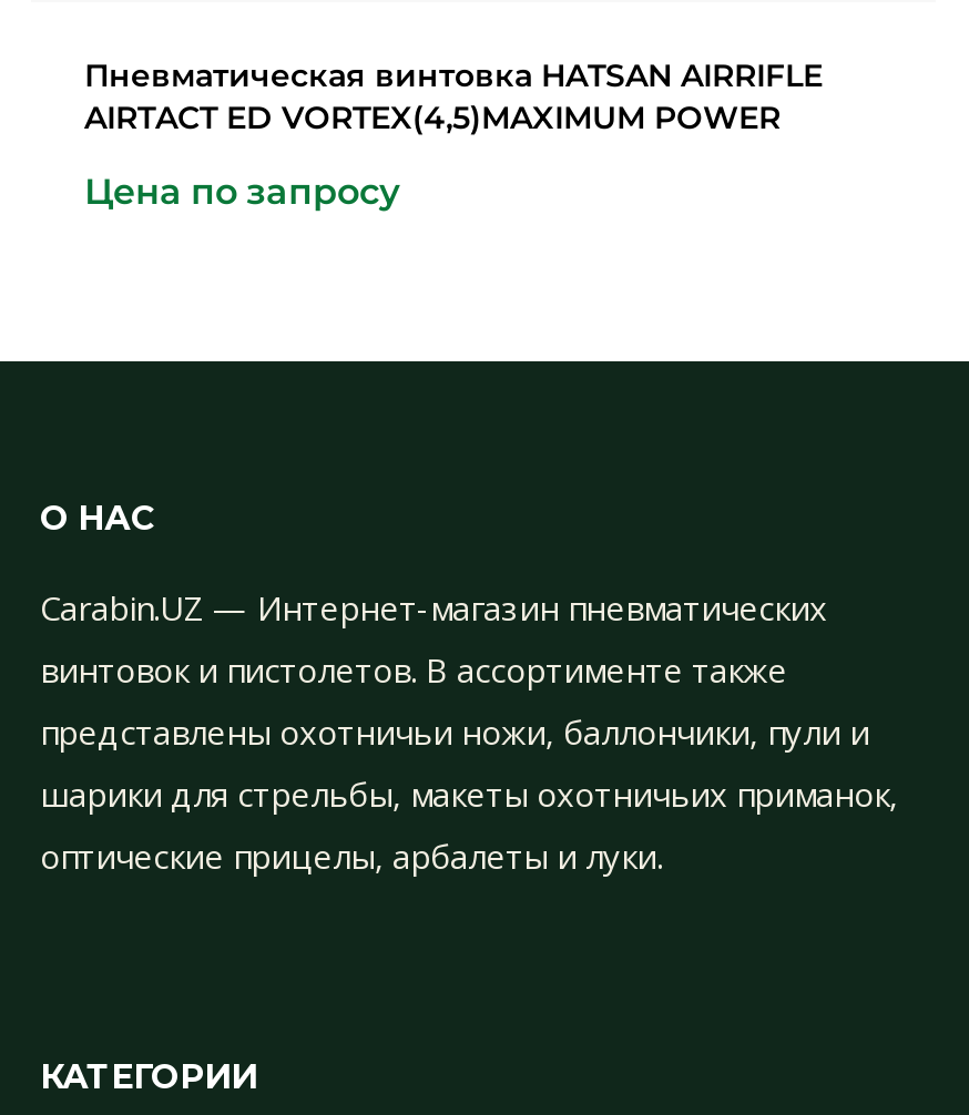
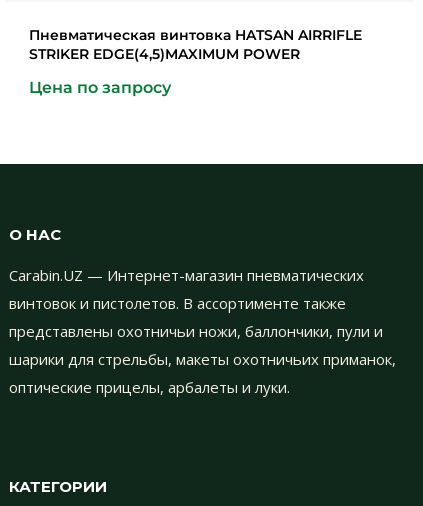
[84,97,781,137] AIRTACT ED VORTEX(4,5)MAXIMUM POWER -> [29,45,300,63] STRIKER EDGE(4,5)MAXIMUM POWER

